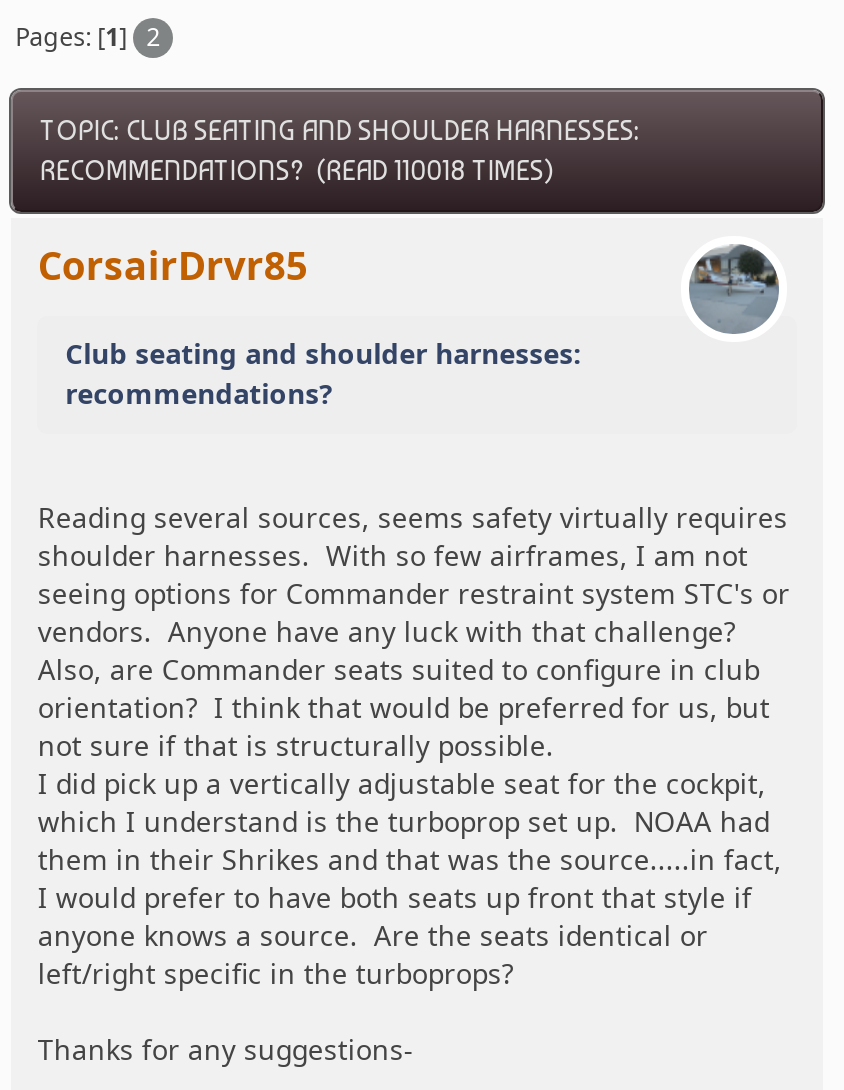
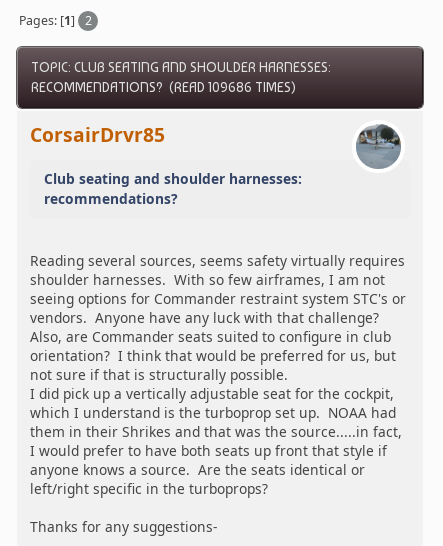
[40,155,554,187] RECOMMENDATIONS? (READ 110018 TIMES) -> [31,79,296,95] RECOMMENDATIONS? (READ 109686 TIMES)

